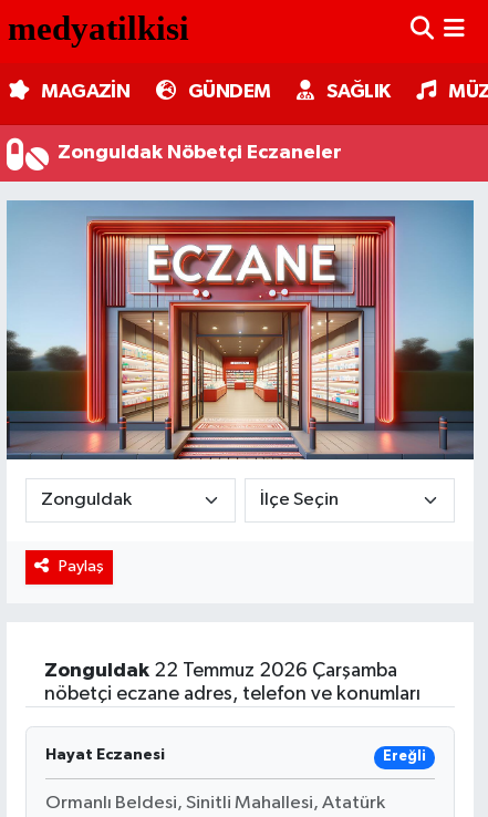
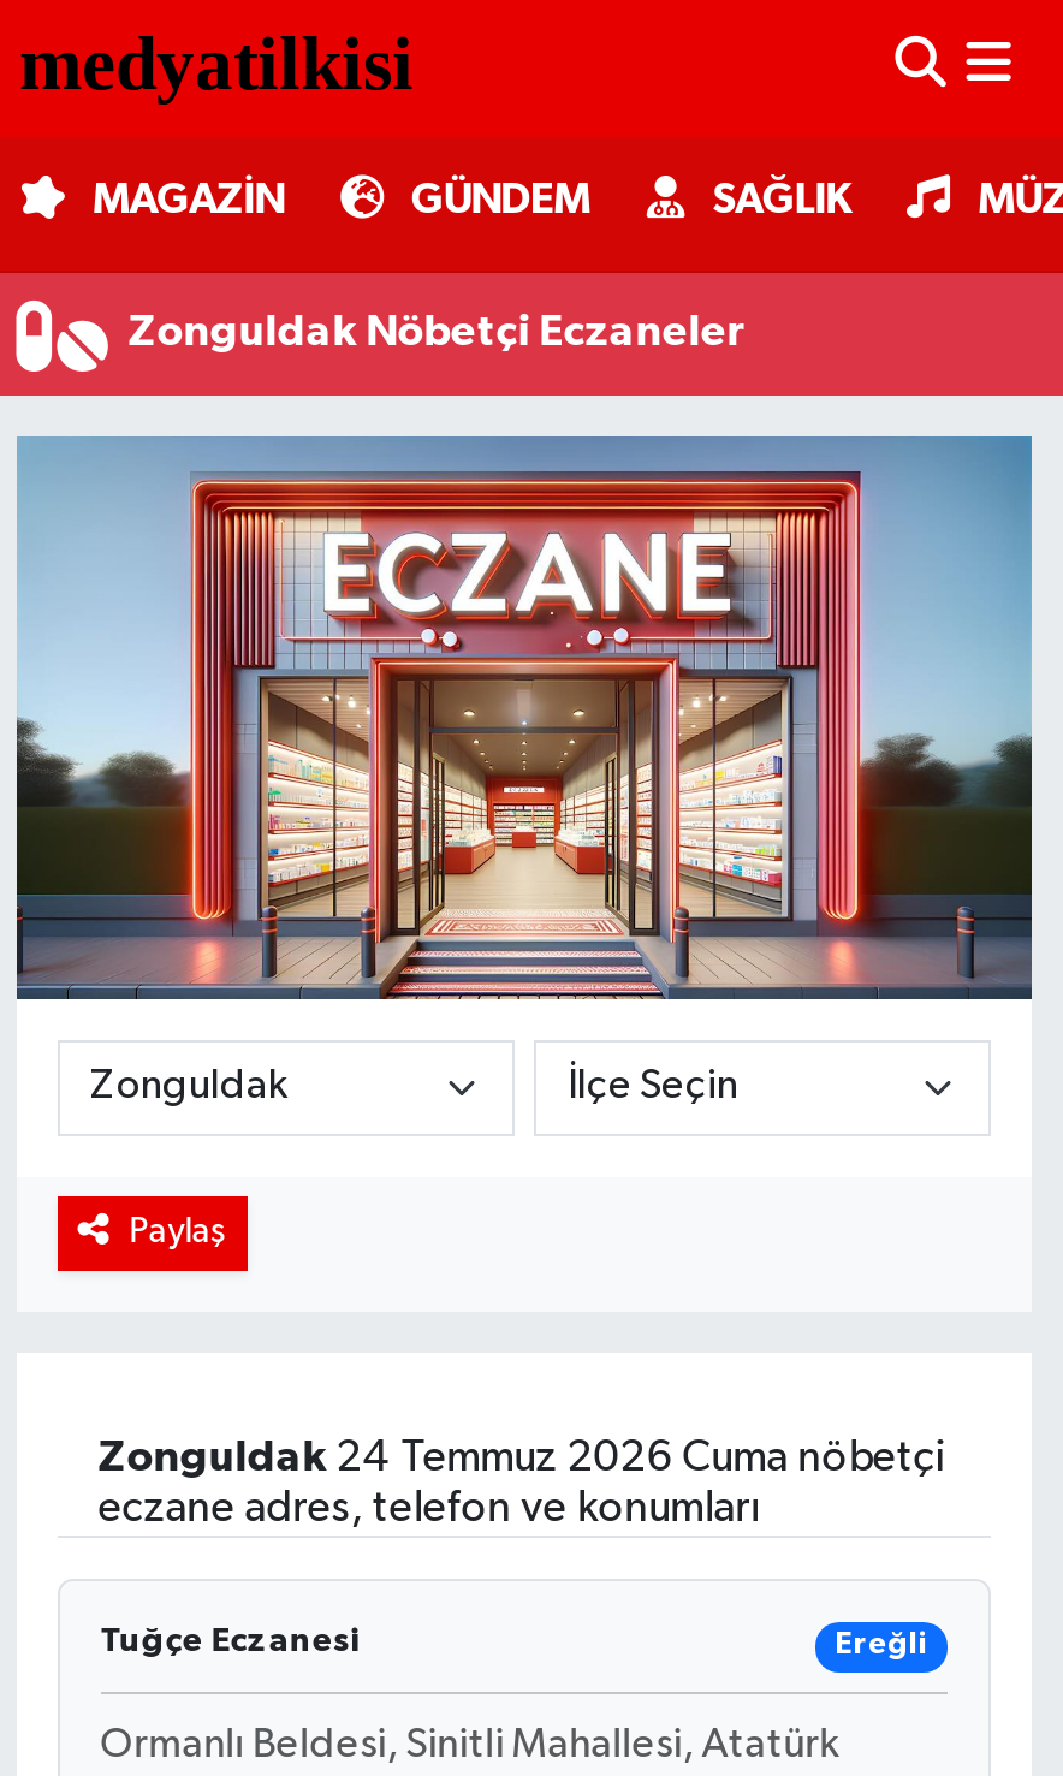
[44,661,420,704] Zonguldak 22 Temmuz 2026 Çarşamba | nöbetçi eczane adres, telefon ve konumları -> [98,1436,945,1530] Zonguldak 24 Temmuz 2026 Cuma nöbetçi | eczane adres, telefon ve konumları
[45,747,165,762] Hayat Eczanesi -> [101,1624,360,1657] Tuğçe Eczanesi

